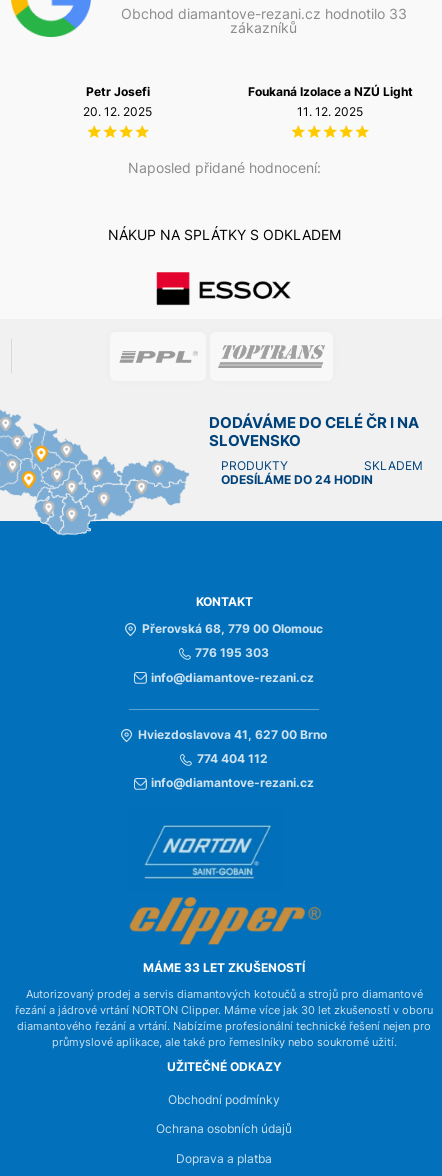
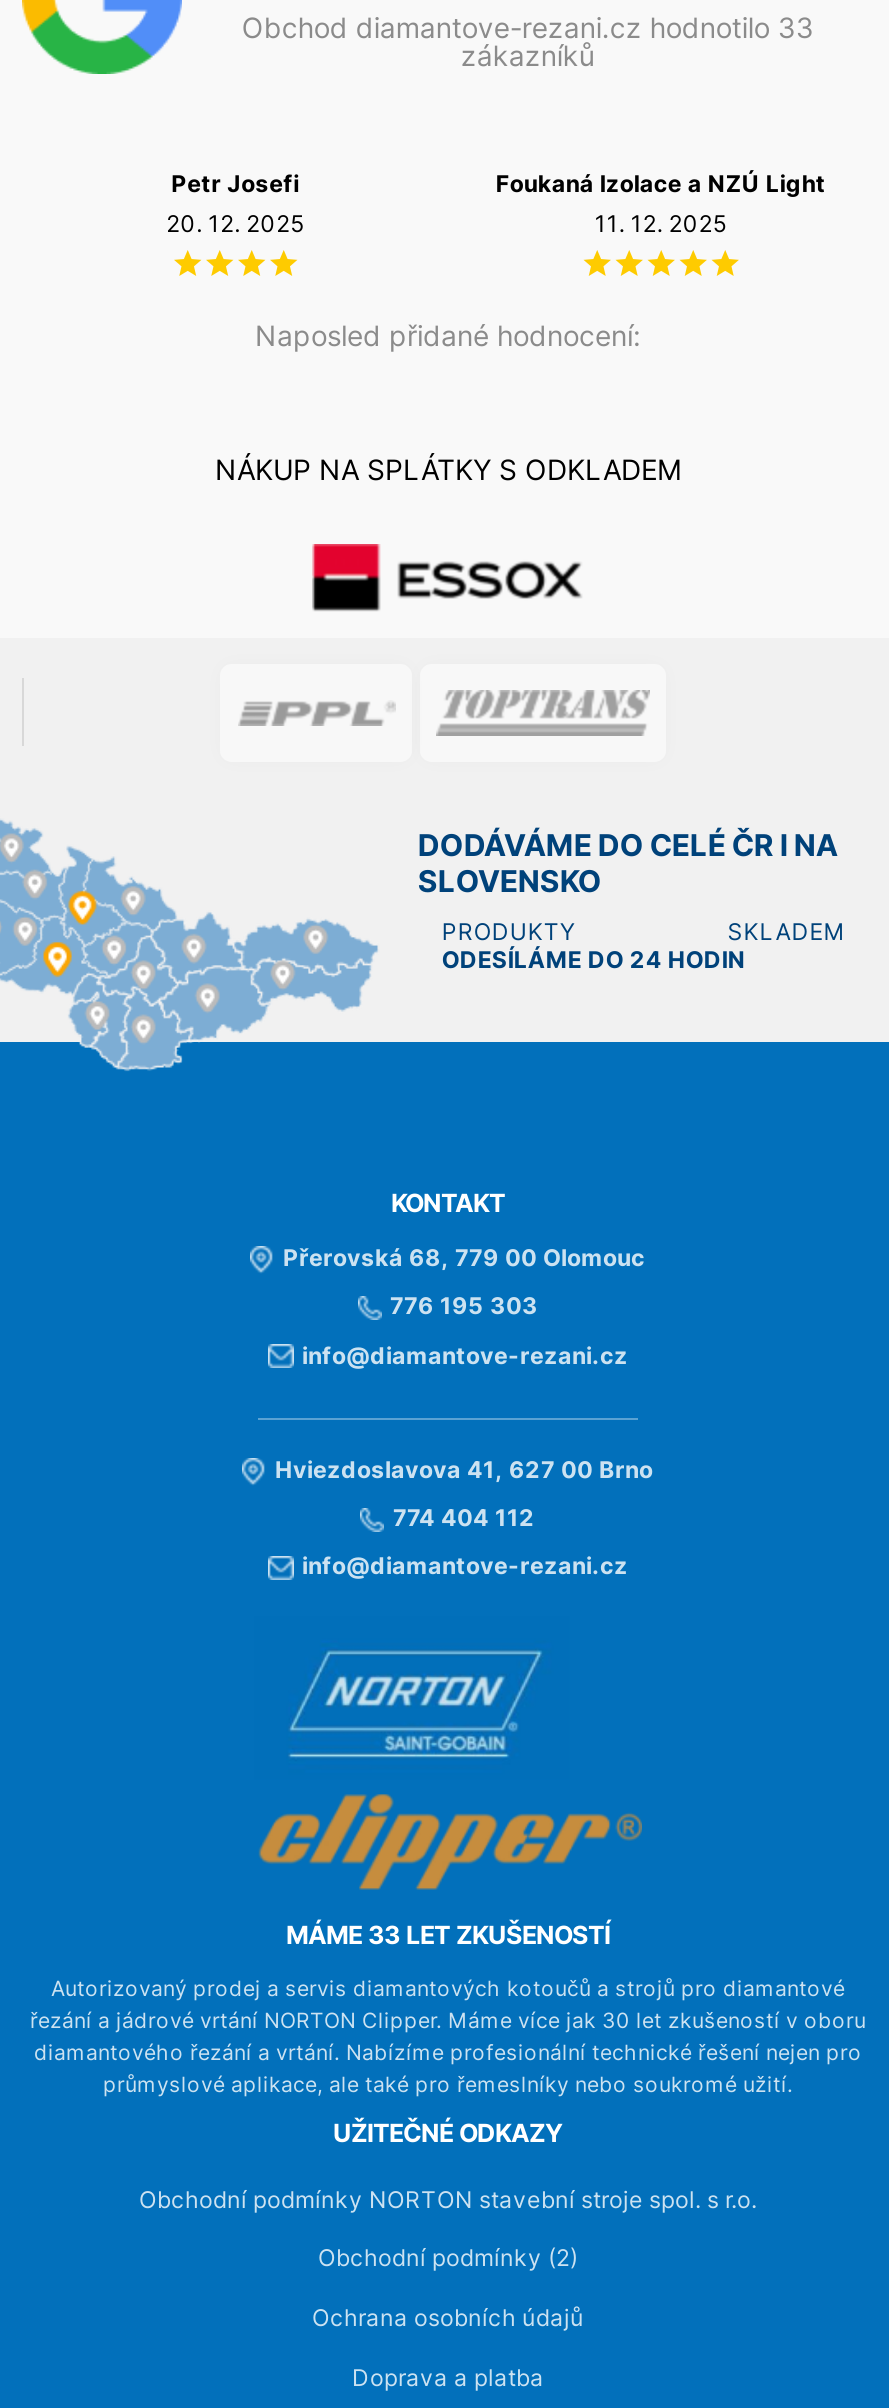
[168,1093,280,1107] Obchodní podmínky -> [139,2185,757,2273] Obchodní podmínky NORTON stavební stroje spol. s r.o. | Obchodní podmínky (2)

